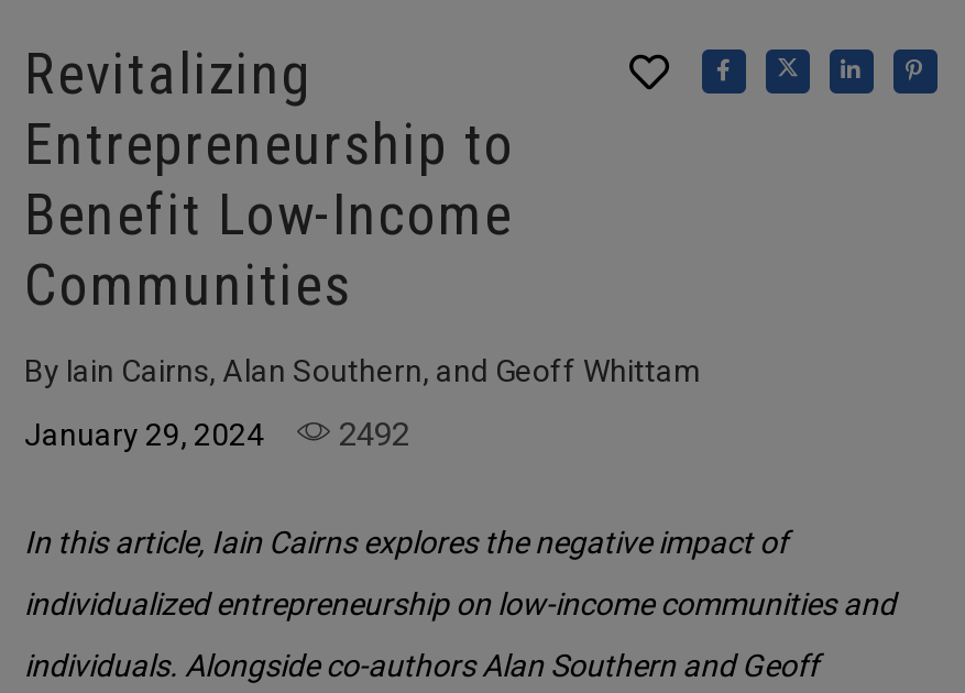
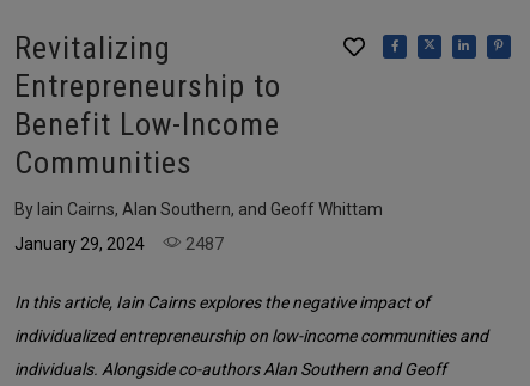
[24,414,409,454] January 29, 2024 2492 -> [14,233,224,254] January 29, 2024 2487

